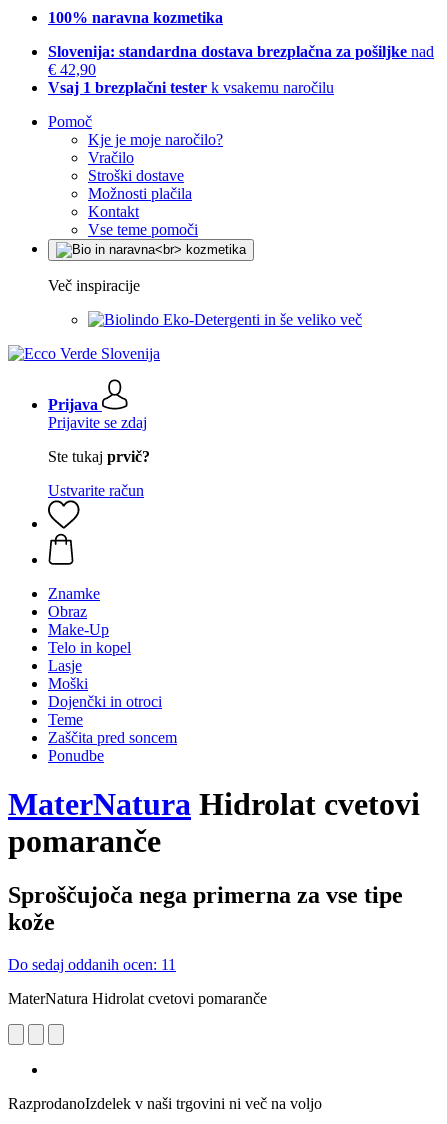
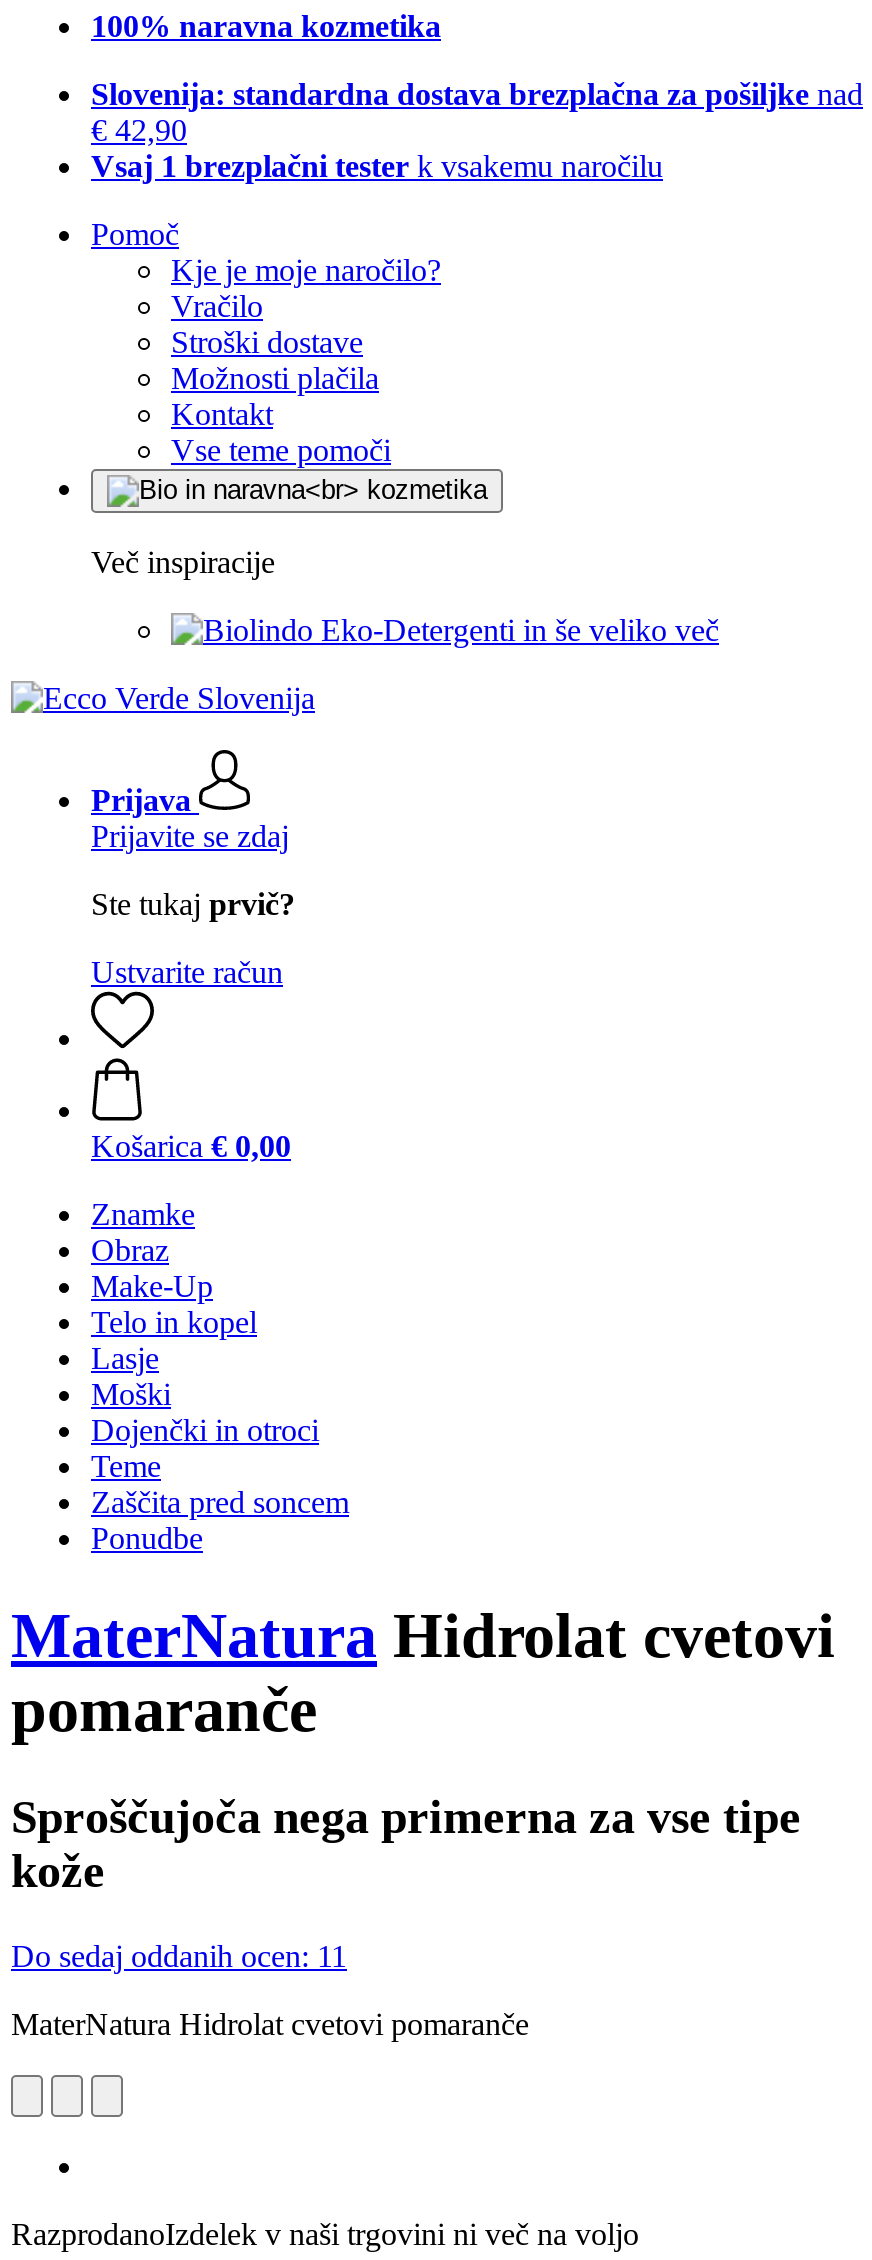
none -> [91,1129,291,1163] Košarica € 0,00

